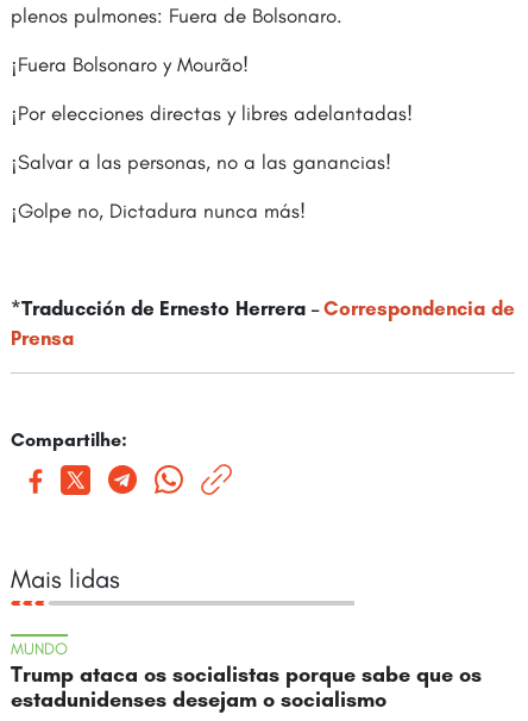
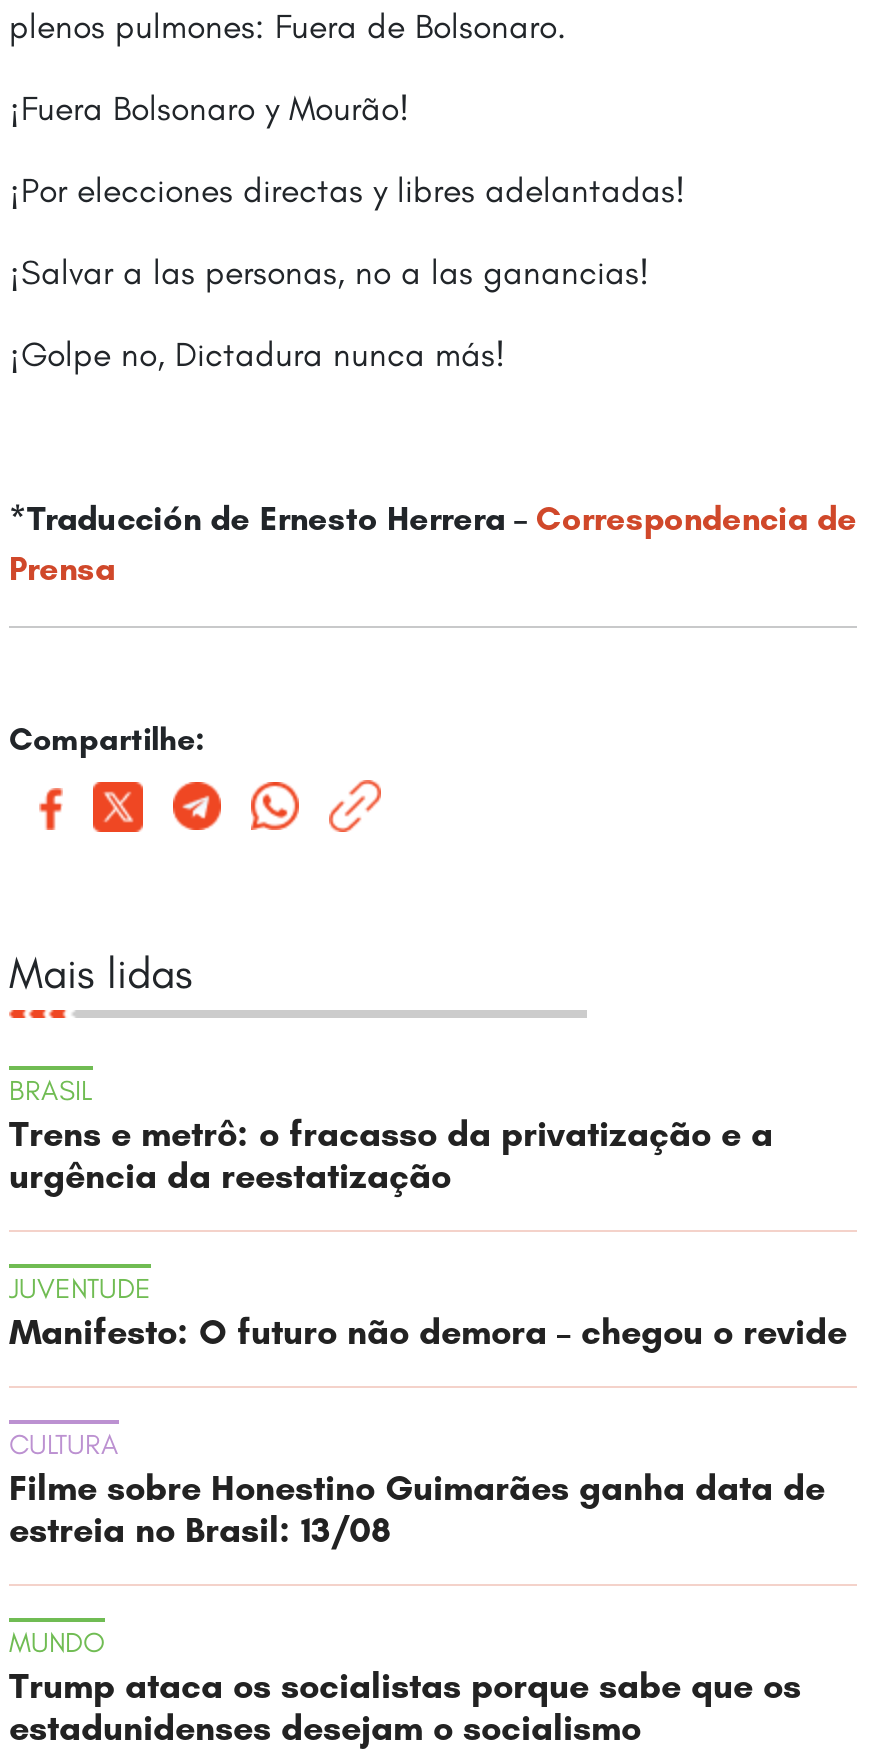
none -> [9,1074,847,1552] BRASIL | Trens e metrô: o fracasso da privatização e a | urgência da reestatização | JUVENTUDE | Manifesto: O futuro não demora – chegou o revide | CULTURA | Filme sobre Honestino Guimarães ganha data de | estreia no Brasil: 13/08

